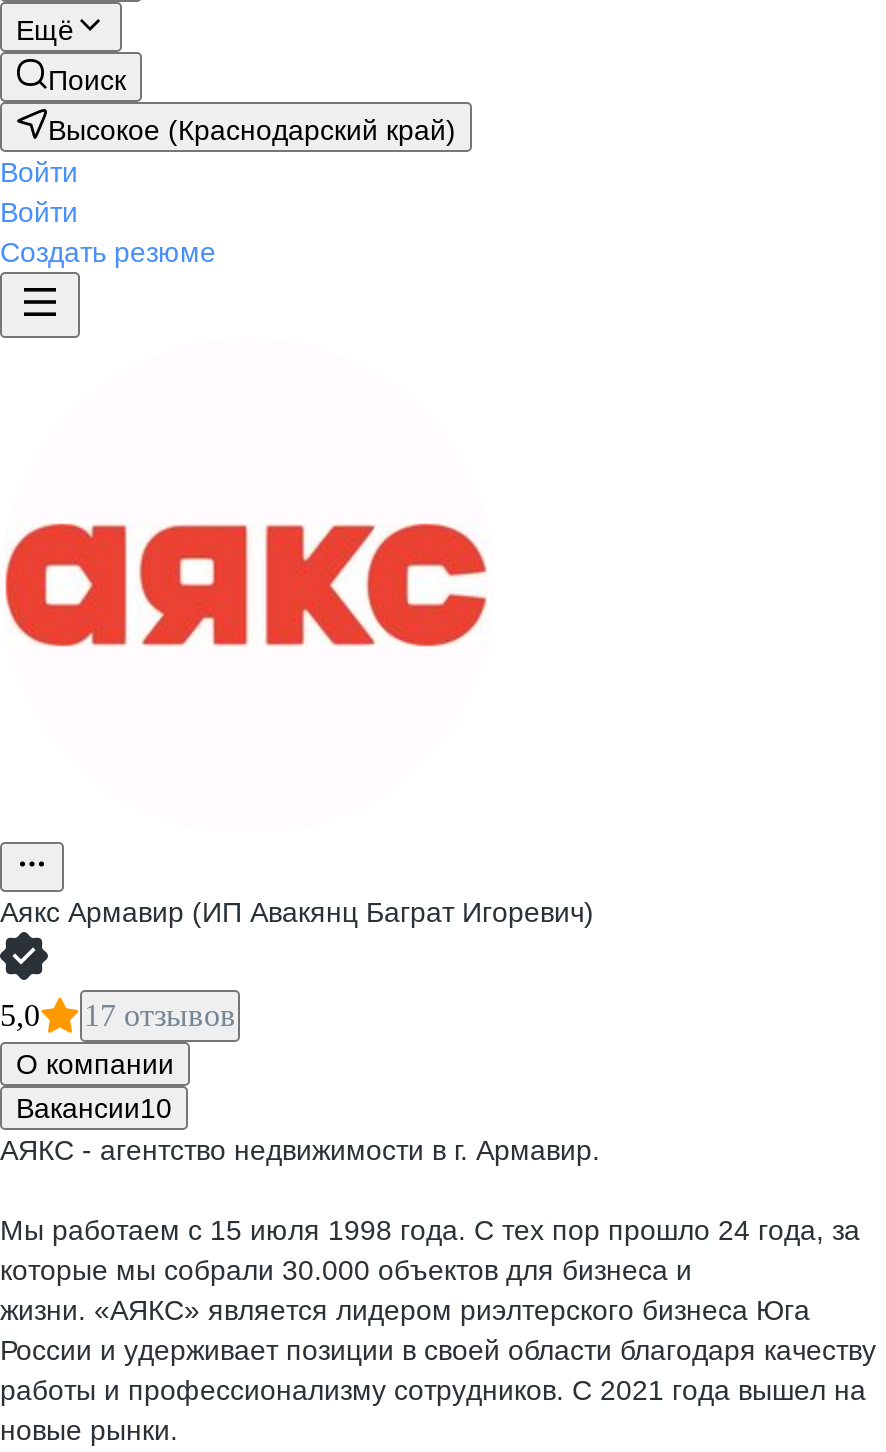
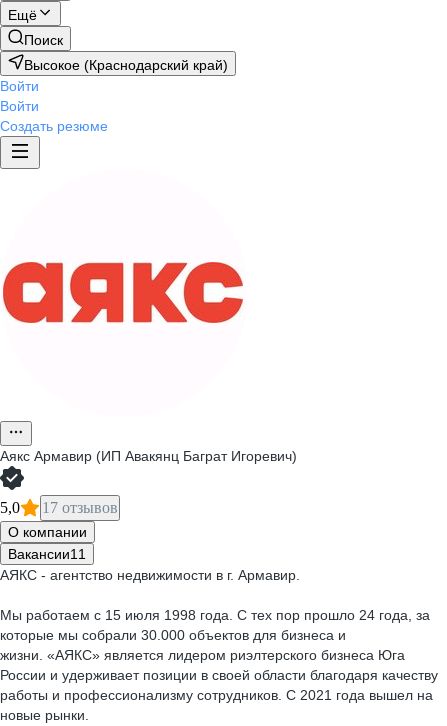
[16,1092,172,1124] Вакансии10 -> [8,546,86,562] Вакансии11

